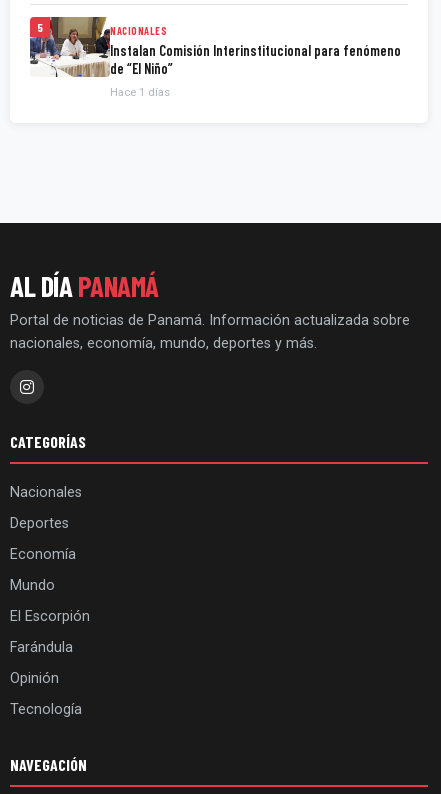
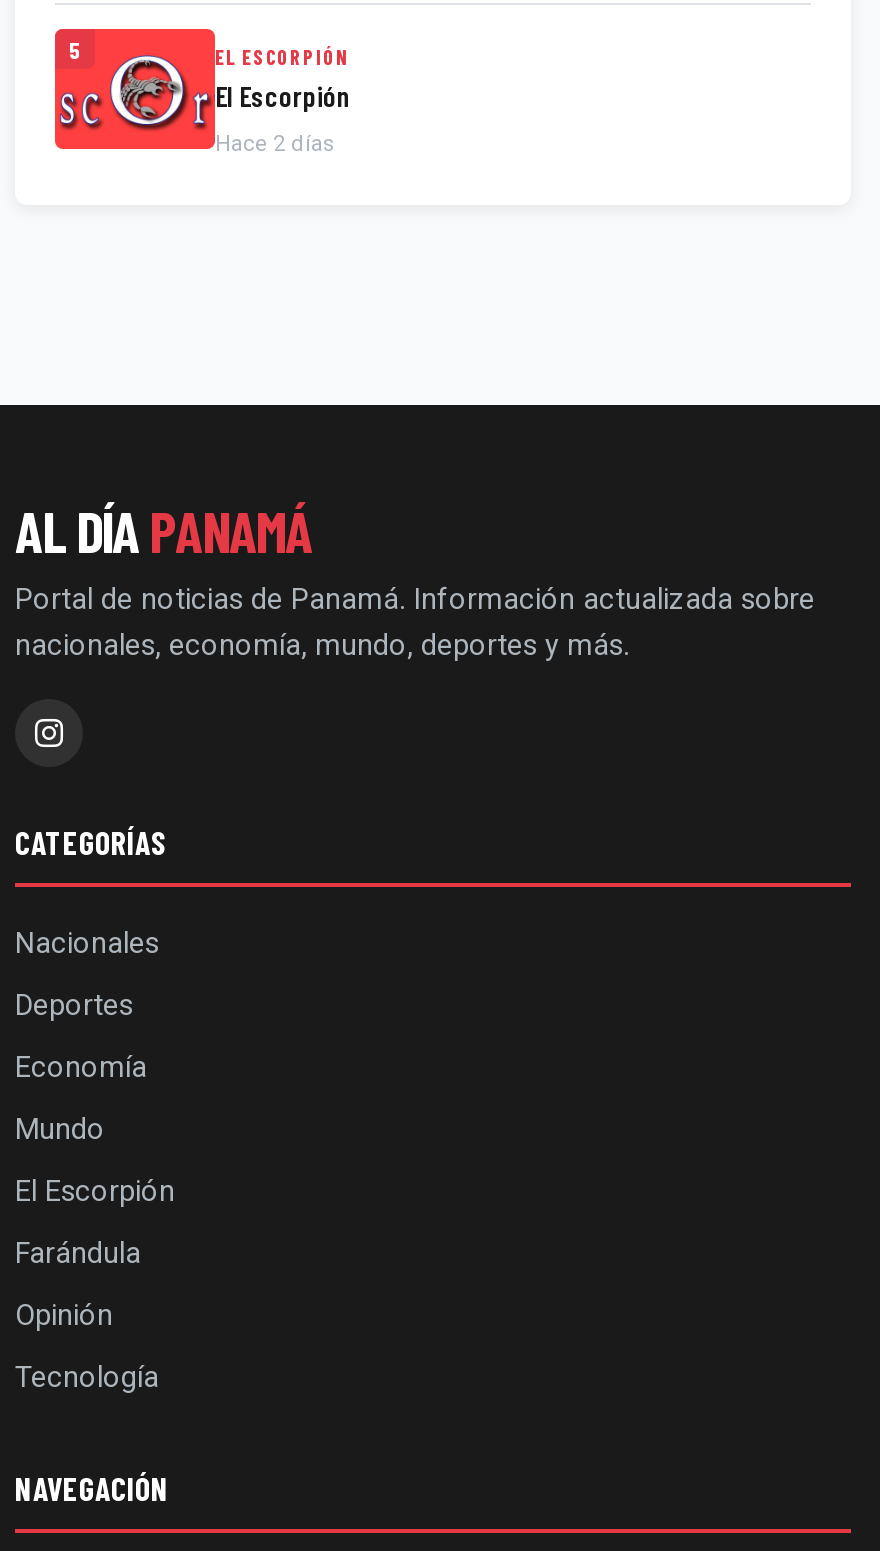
[29,16,401,78] [image] | NACIONALES | Instalan Comisión Interinstitucional para fenómeno | de “El Niño” -> [53,27,351,151] [image] | EL ESCORPIÓN | El Escorpión
[110,86,170,99] Hace 1 días -> [215,131,335,157] Hace 2 días

